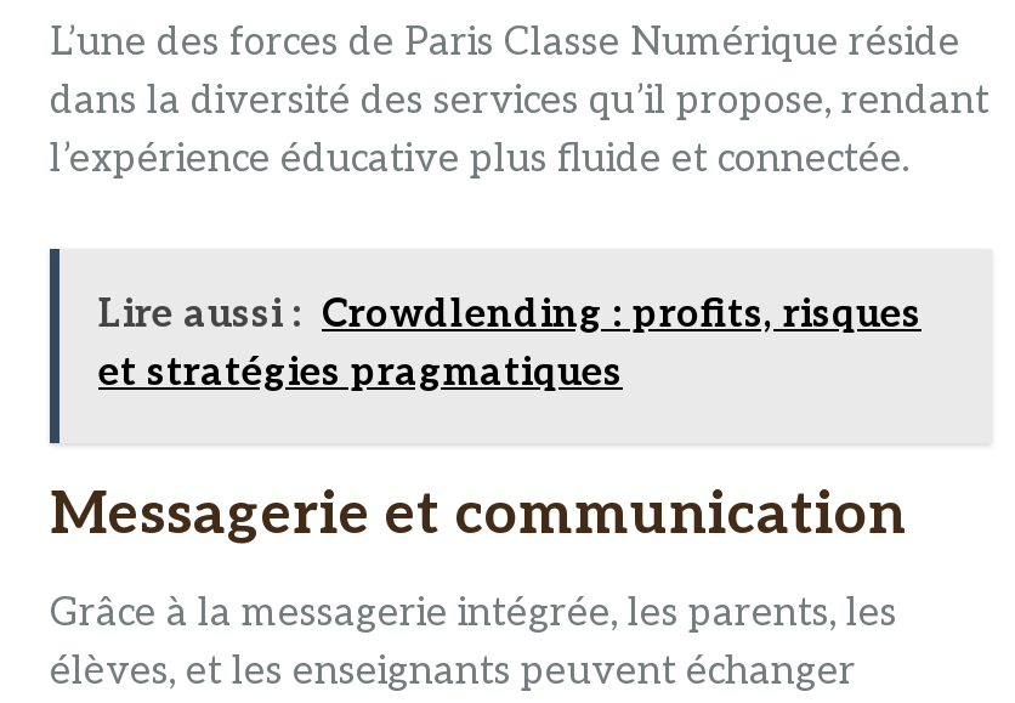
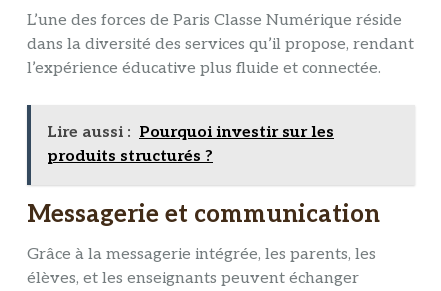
[98,294,922,398] Lire aussi : Crowdlending : profits, risques | et stratégies pragmatiques -> [47,123,334,166] Lire aussi : Pourquoi investir sur les | produits structurés ?

